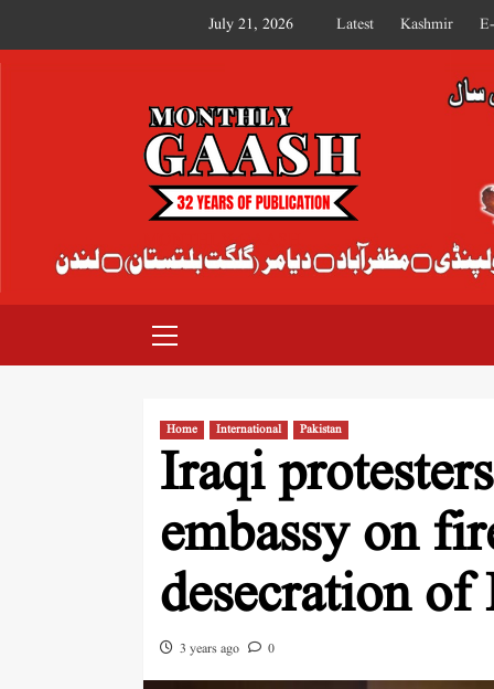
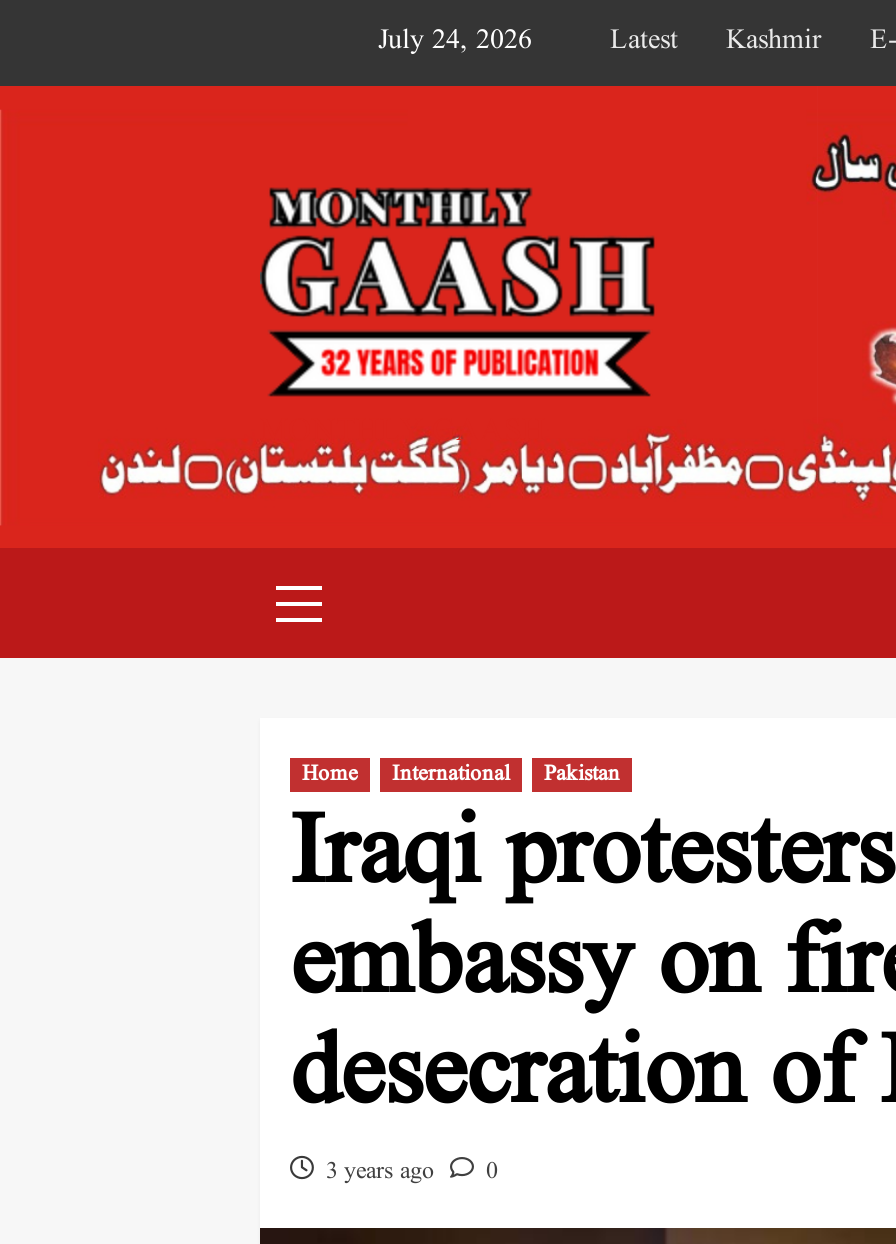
[208,13,293,35] July 21, 2026 -> [378,20,532,60] July 24, 2026

